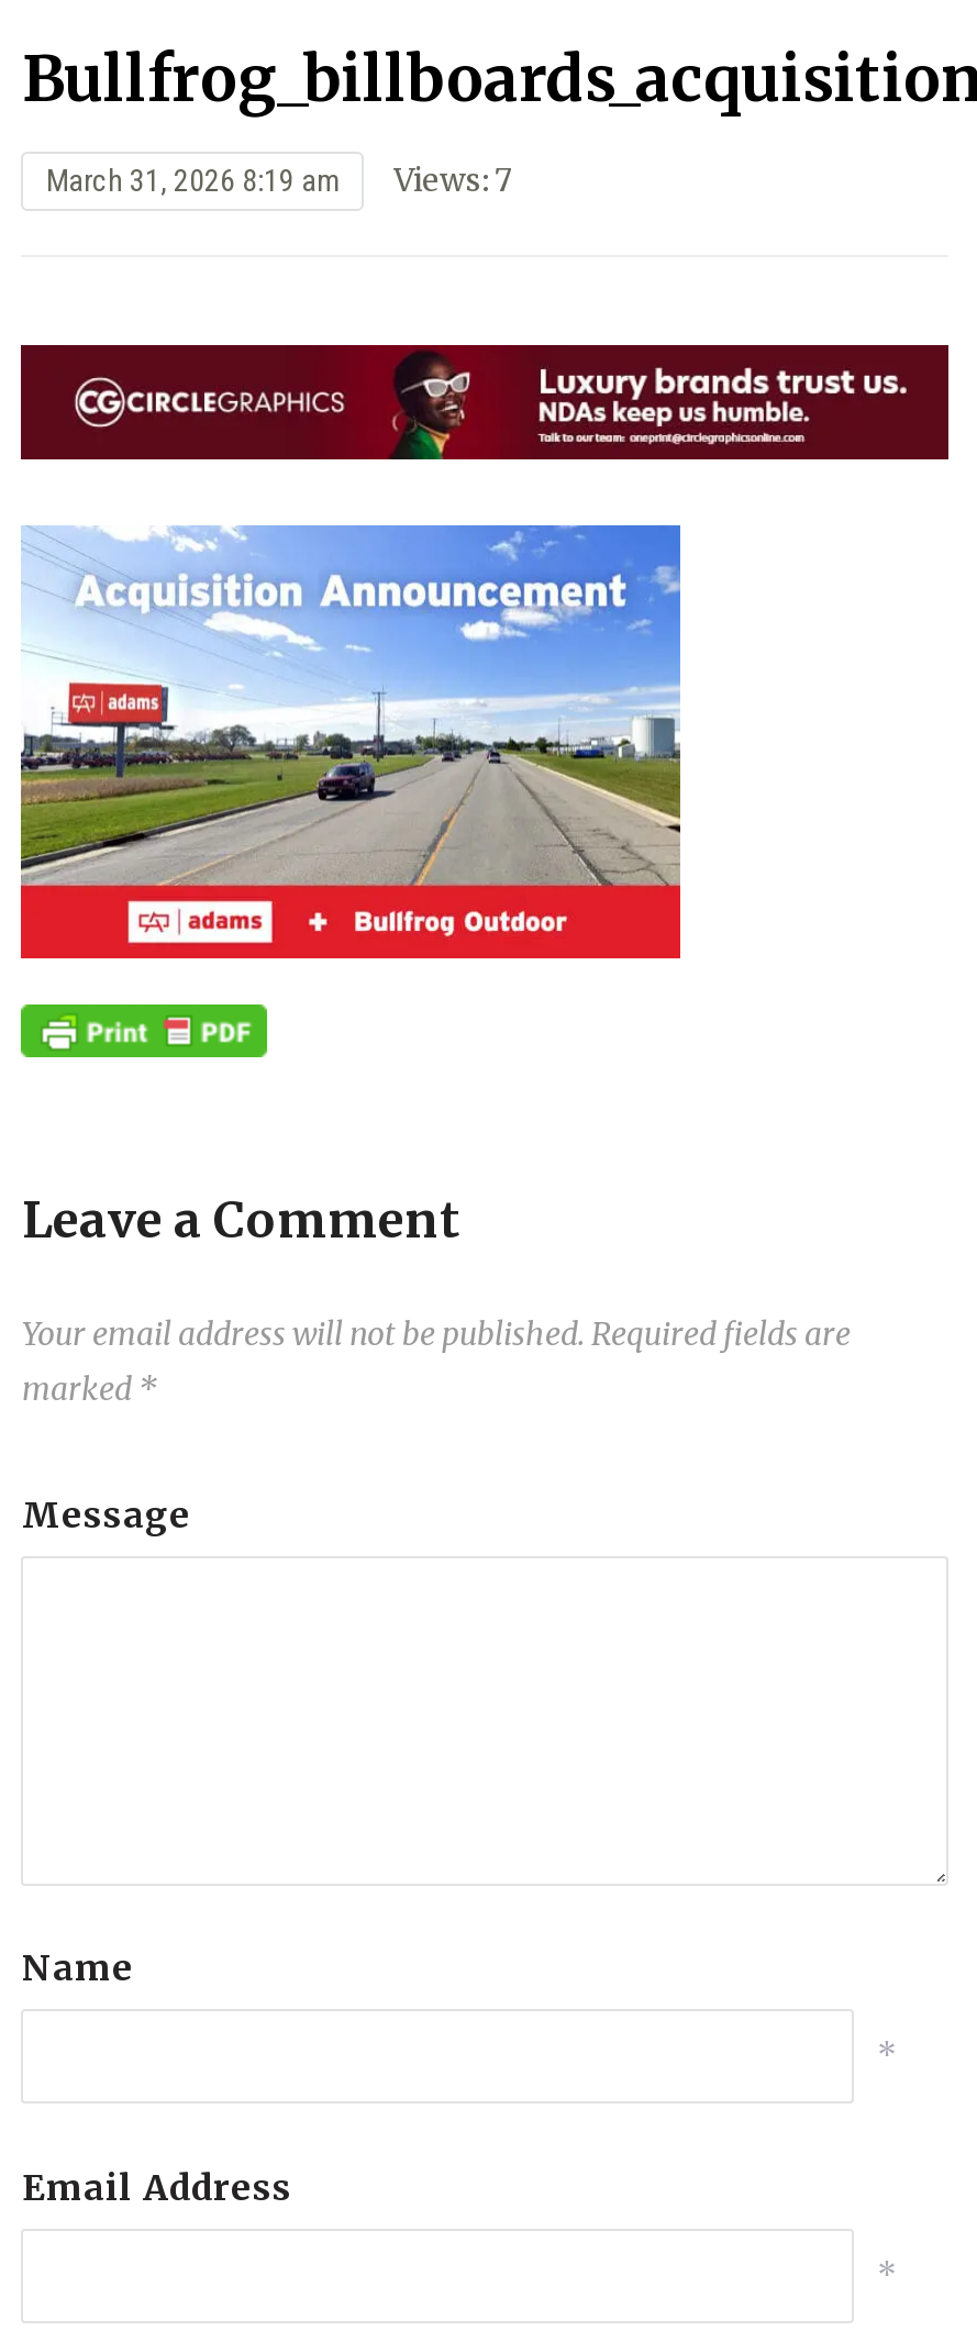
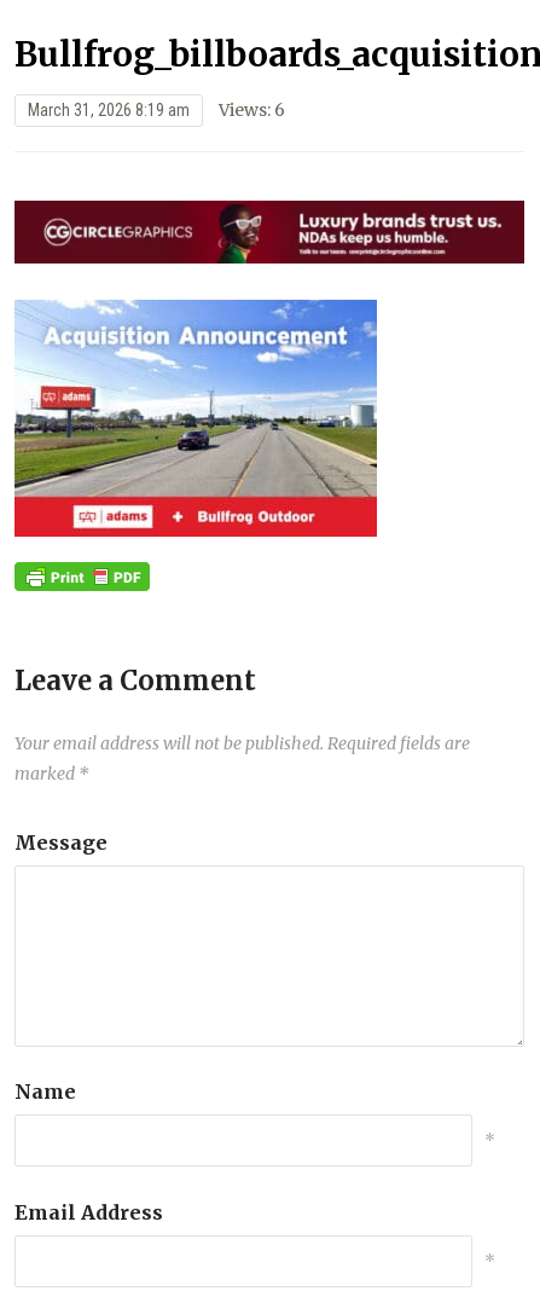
[46,161,512,200] March 31, 2026 8:19 am Views: 7 -> [28,99,286,121] March 31, 2026 8:19 am Views: 6

